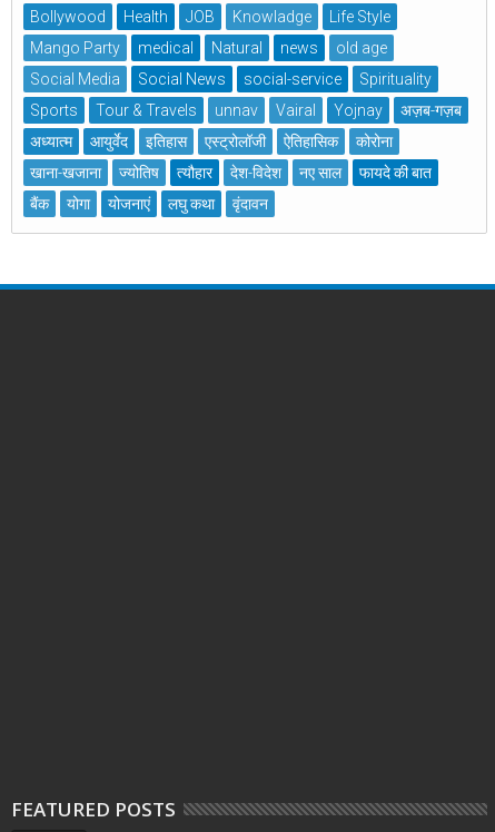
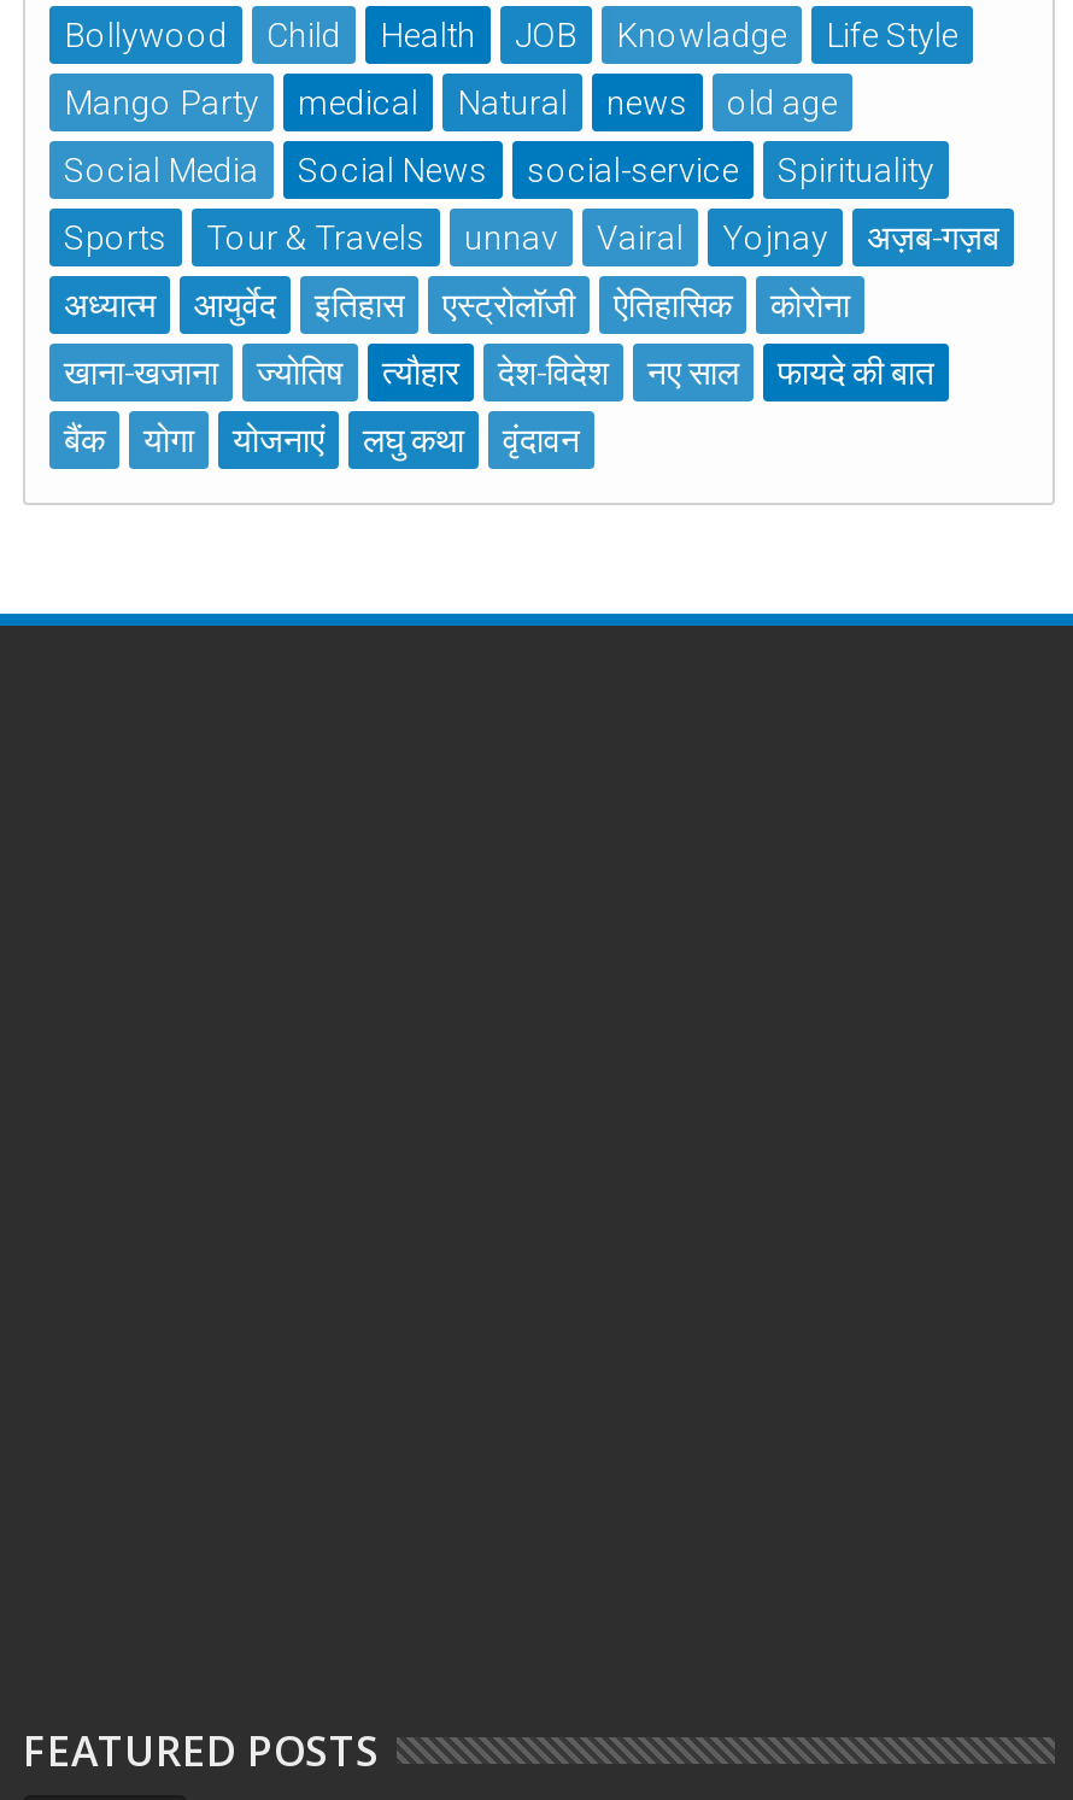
none -> [266,16,341,54] Child

